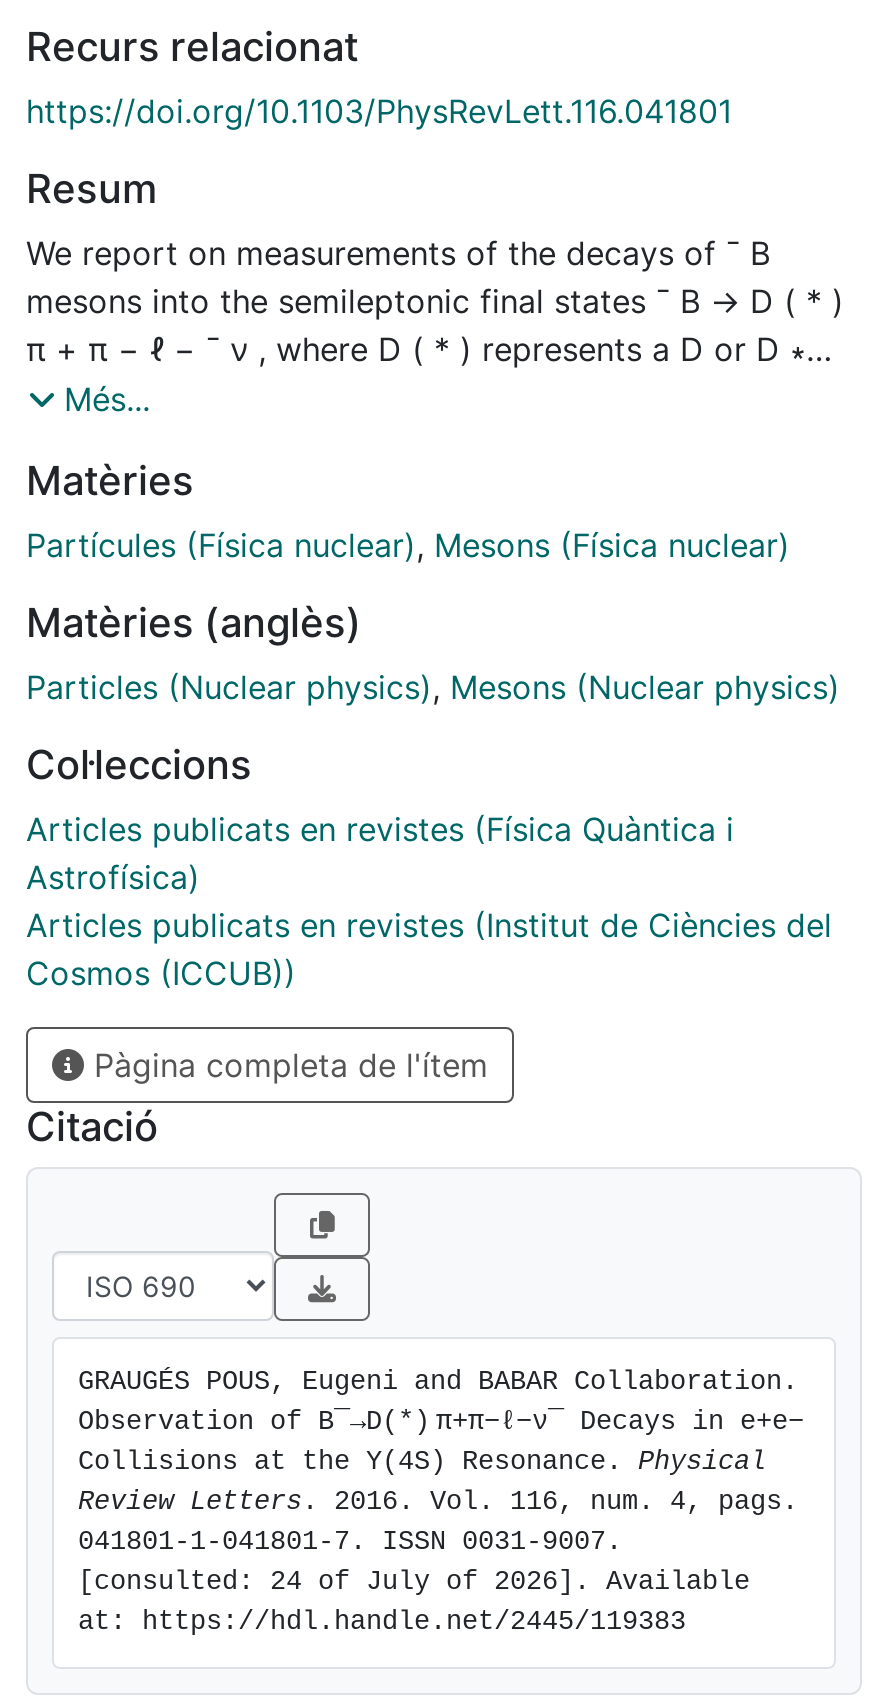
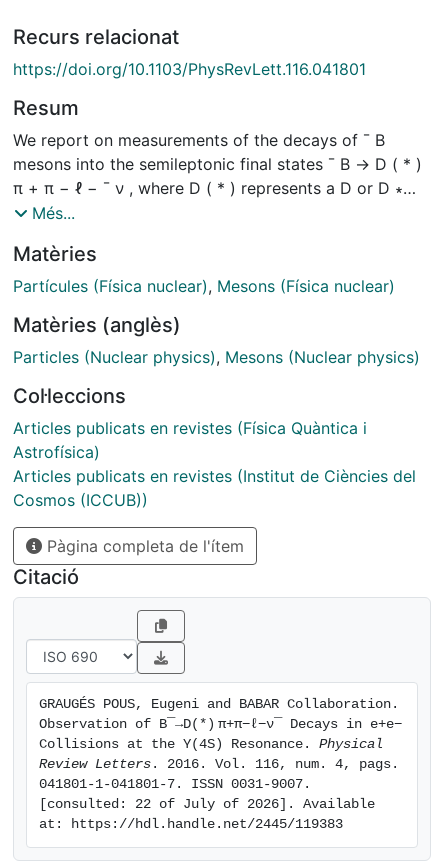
[78,1568,750,1598] [consulted: 24 of July of 2026]. Available -> [39,797,375,812] [consulted: 22 of July of 2026]. Available

